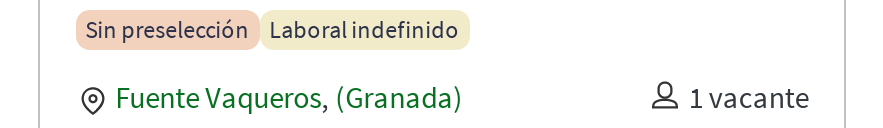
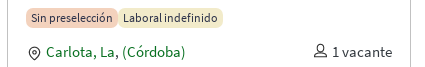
[115,79,463,117] Fuente Vaqueros, (Granada) -> [46,42,186,61] Carlota, La, (Córdoba)

